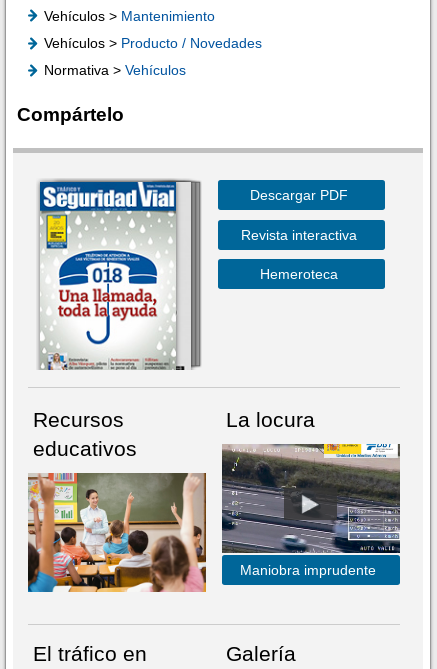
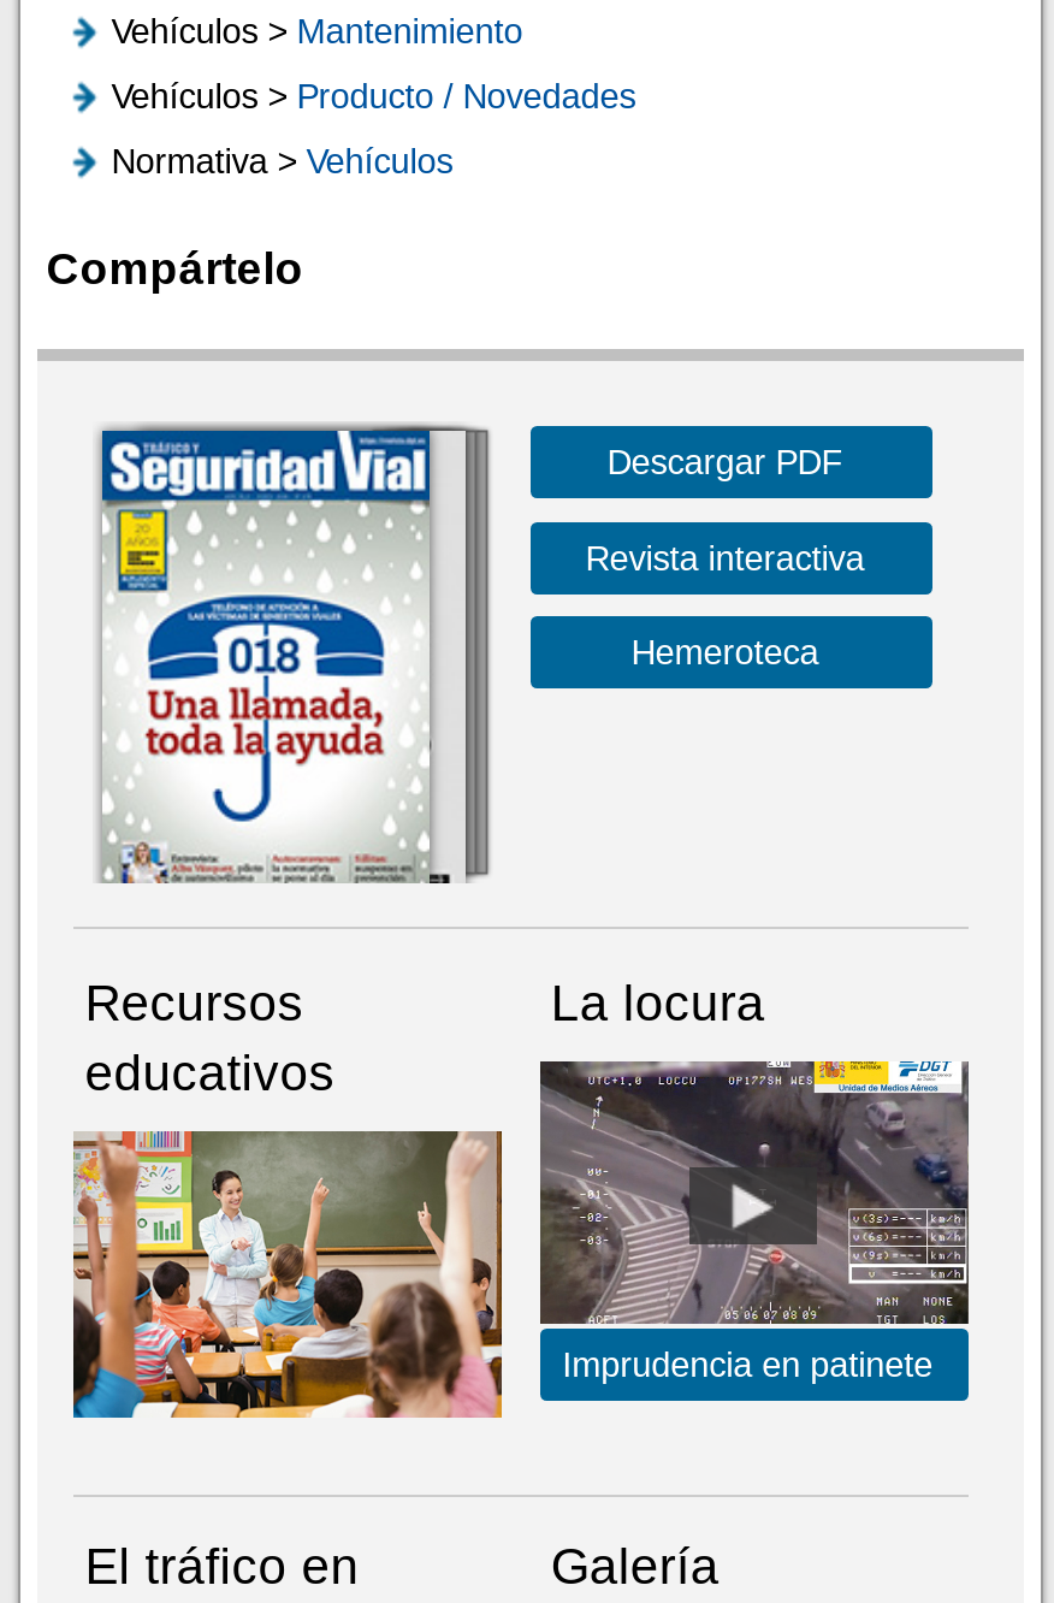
[222,443,400,578] [image] | Maniobra imprudente -> [540,1059,969,1384] [image] | Imprudencia en patinete

